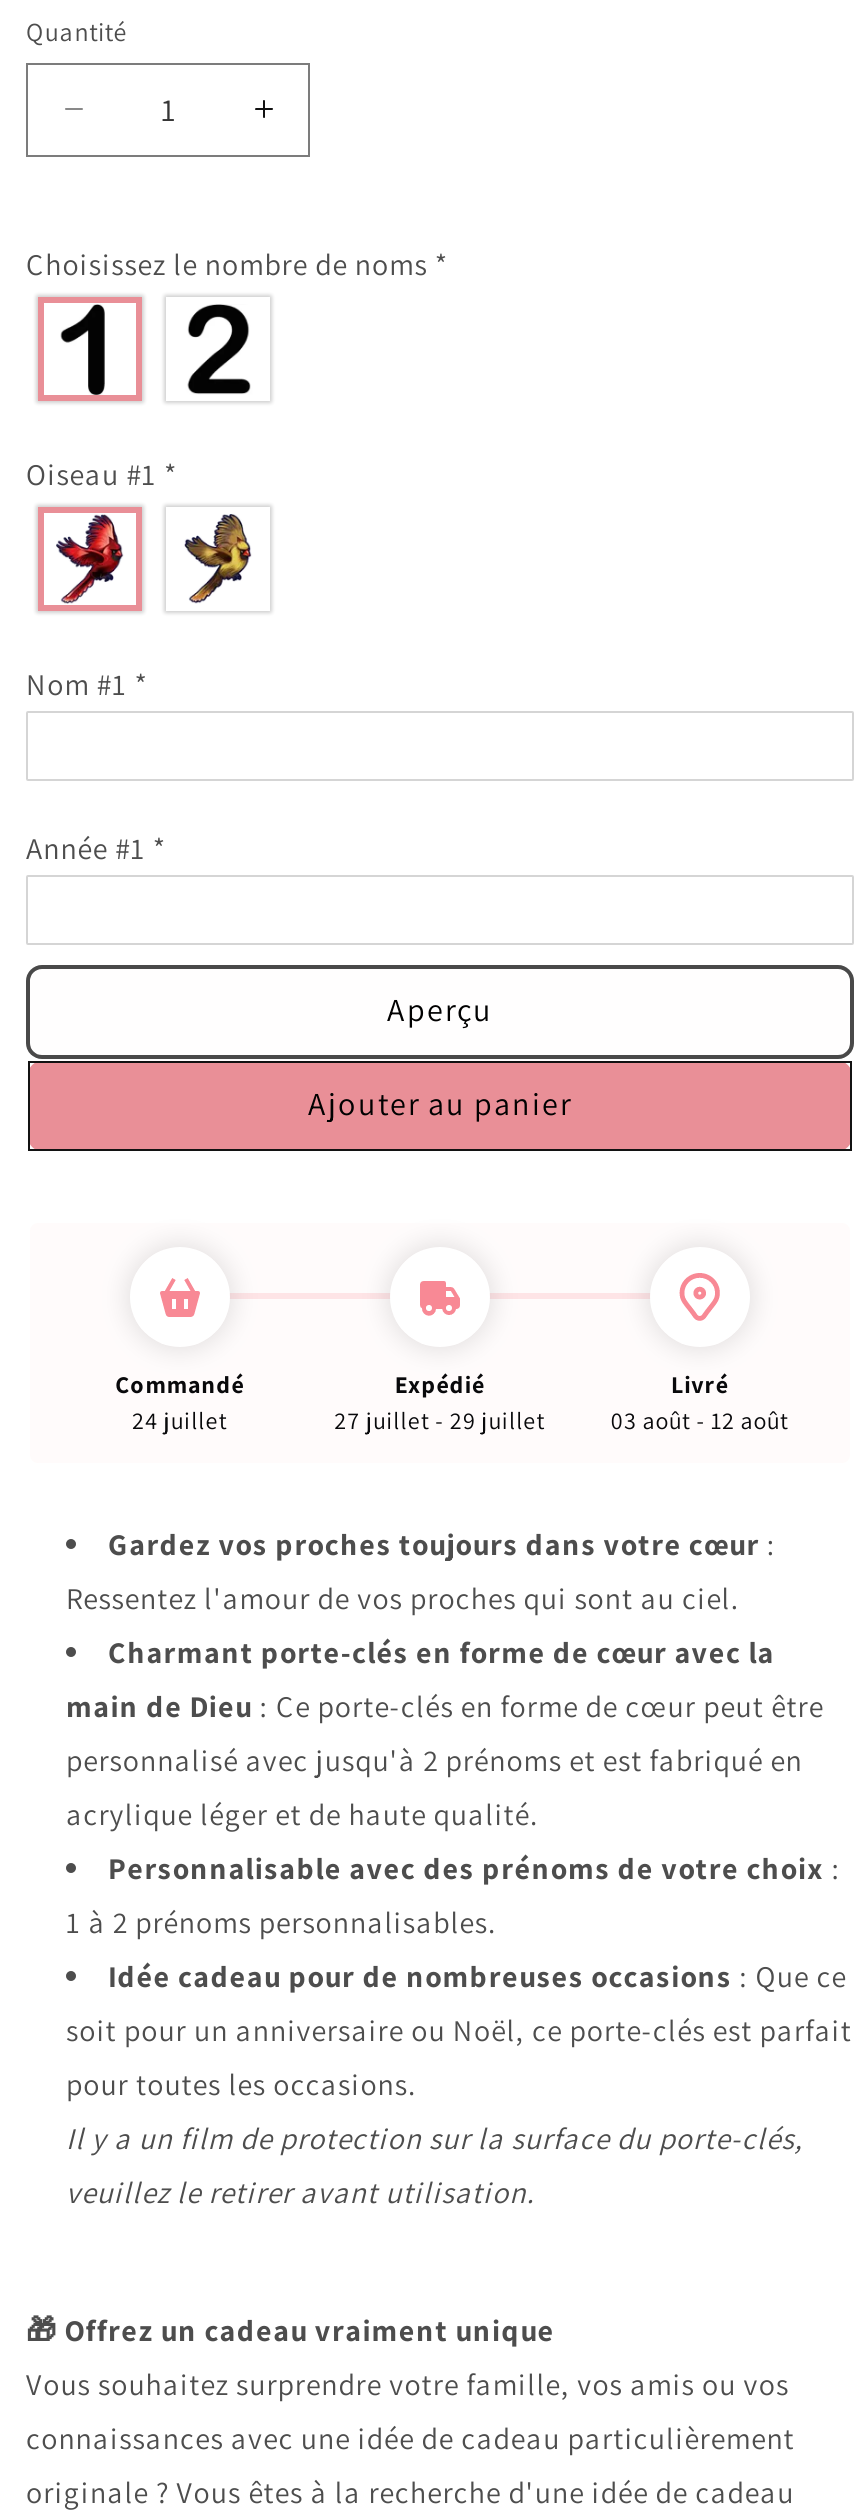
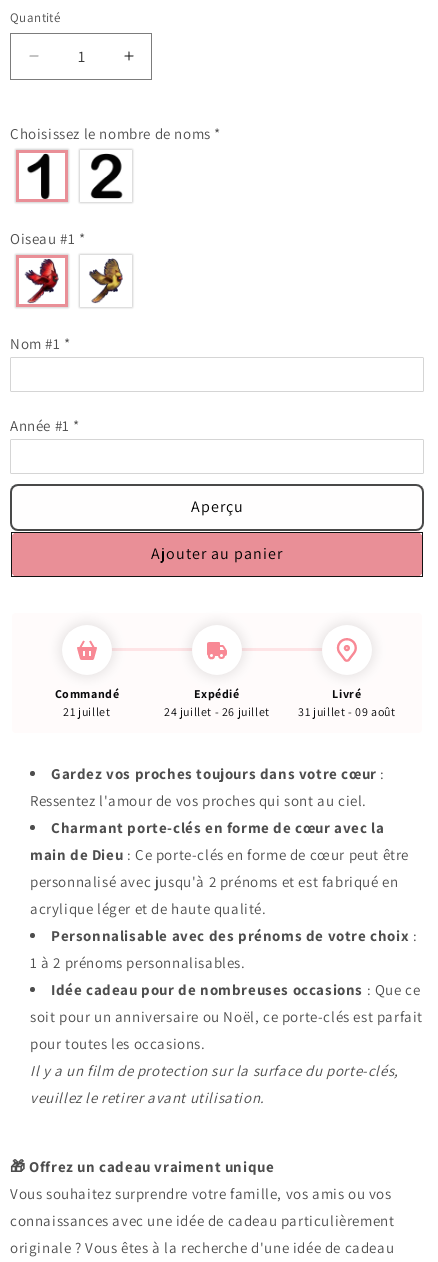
[132,1404,228,1434] 24 juillet -> [63,704,110,719] 21 juillet
[334,1404,546,1434] 27 juillet - 29 juillet -> [164,704,270,719] 24 juillet - 26 juillet
[611,1404,789,1434] 03 août - 12 août -> [298,704,395,719] 31 juillet - 09 août

